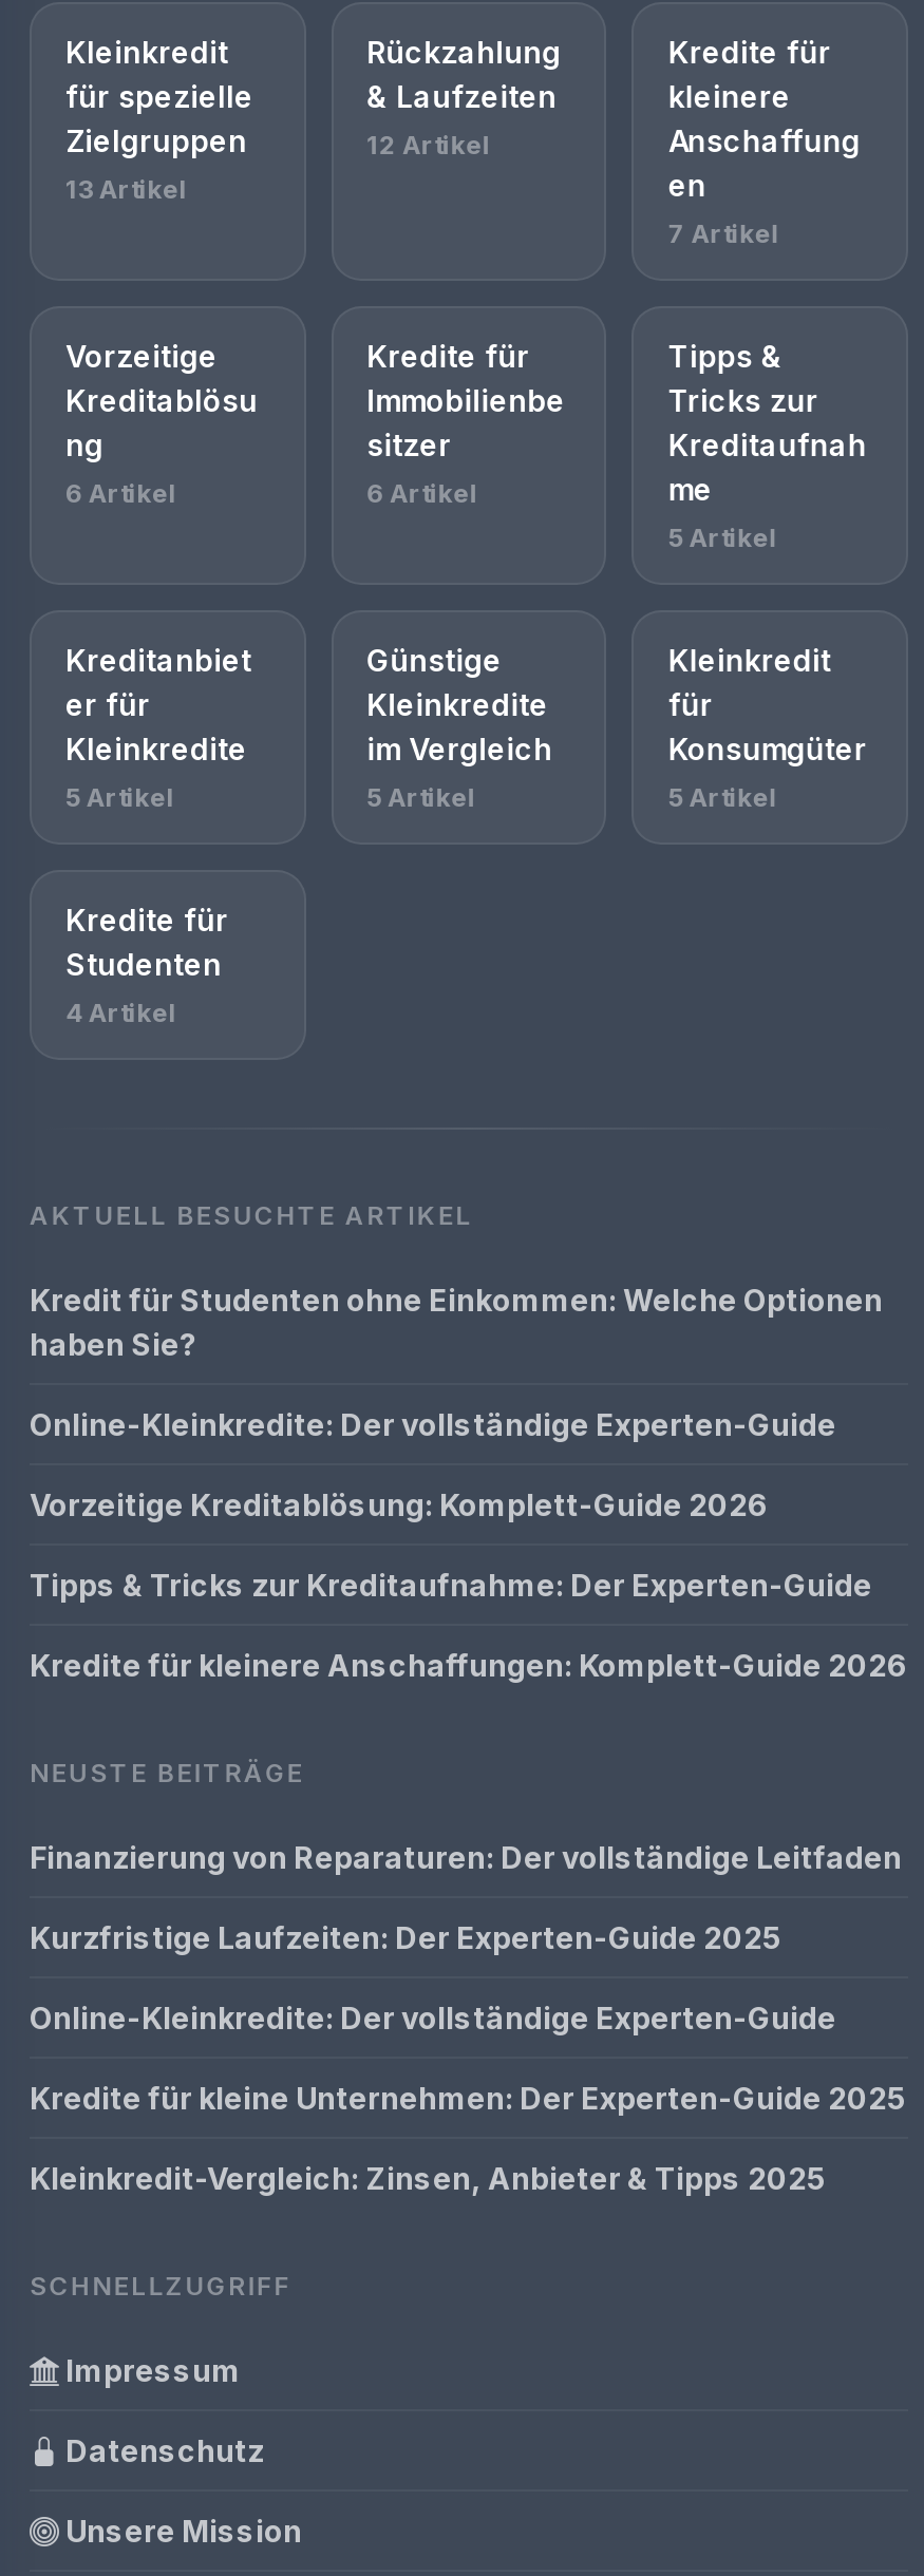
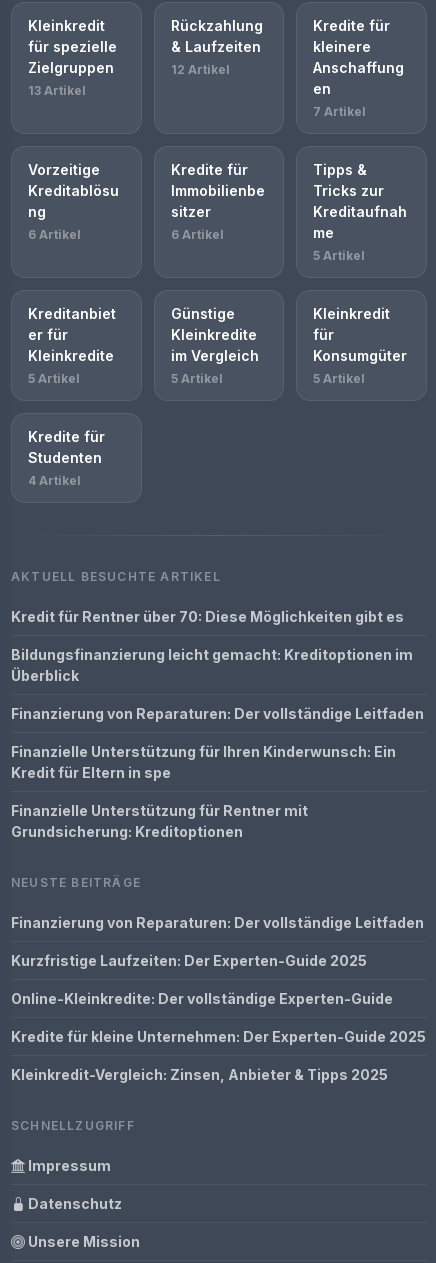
[30,1282,883,1362] Kredit für Studenten ohne Einkommen: Welche Optionen | haben Sie? -> [11,608,404,625] Kredit für Rentner über 70: Diese Möglichkeiten gibt es
[30,1406,836,1442] Online-Kleinkredite: Der vollständige Experten-Guide -> [11,646,413,684] Bildungsfinanzierung leicht gemacht: Kreditoptionen im | Überblick
[30,1486,769,1522] Vorzeitige Kreditablösung: Komplett-Guide 2026 -> [11,705,424,722] Finanzierung von Reparaturen: Der vollständige Leitfaden
[30,1567,872,1603] Tipps & Tricks zur Kreditaufnahme: Der Experten-Guide -> [11,743,396,781] Finanzielle Unterstützung für Ihren Kinderwunsch: Ein | Kredit für Eltern in spe
[30,1647,908,1683] Kredite für kleinere Anschaffungen: Komplett-Guide 2026 -> [11,802,308,840] Finanzielle Unterstützung für Rentner mit | Grundsicherung: Kreditoptionen

